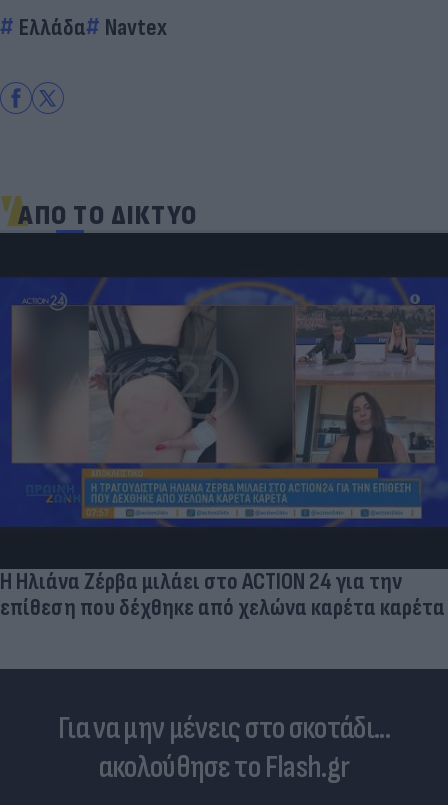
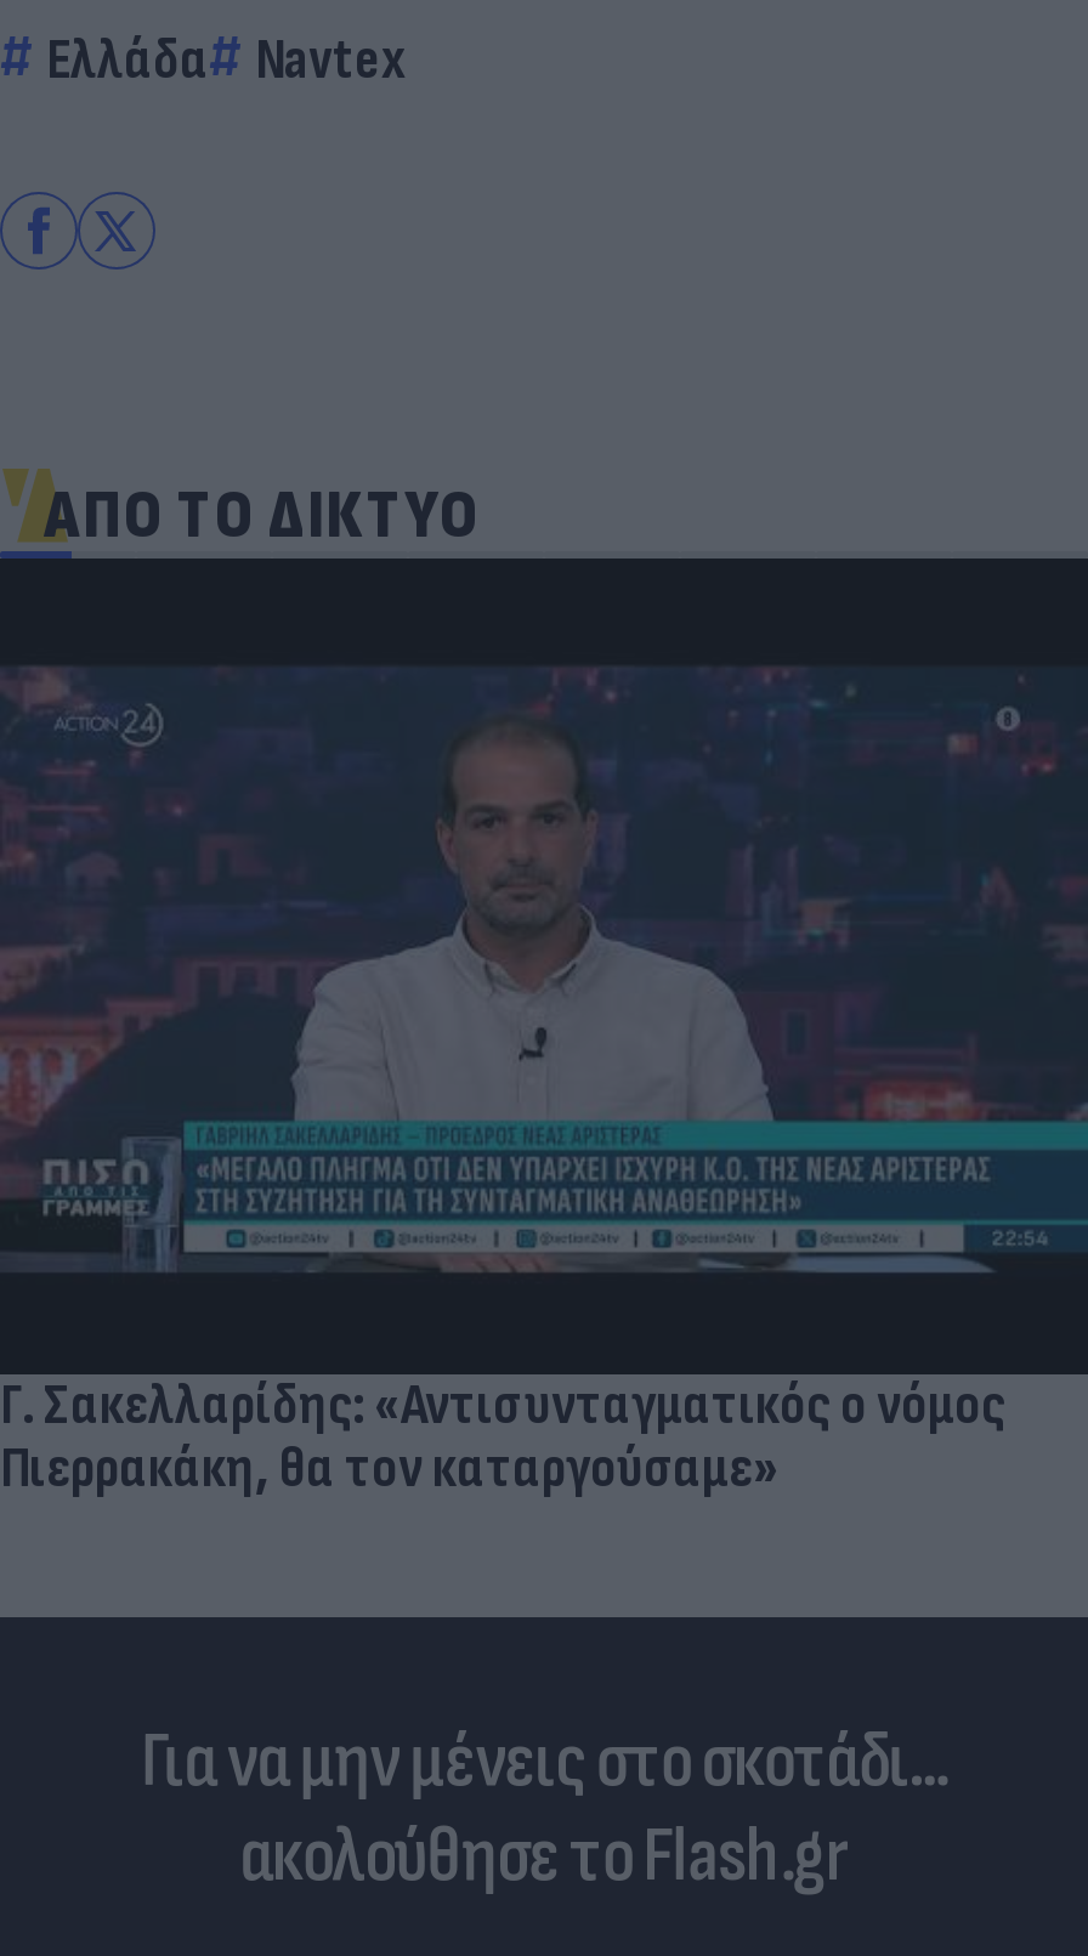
[0,277,445,621] [image] | Η Ηλιάνα Ζέρβα μιλάει στο ACTION 24 για την | επίθεση που δέχθηκε από χελώνα καρέτα καρέτα -> [0,665,1081,1502] [image] | Γ. Σακελλαρίδης: «Αντισυνταγματικός ο νόμος | Πιερρακάκη, θα τον καταργούσαμε»

